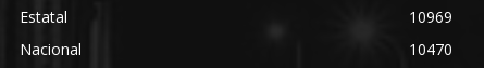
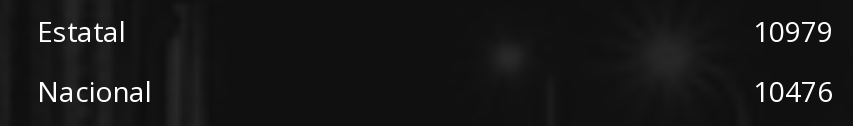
[409,6,452,27] 10969 -> [753,12,833,50] 10979
[409,39,452,59] 10470 -> [753,72,833,110] 10476

